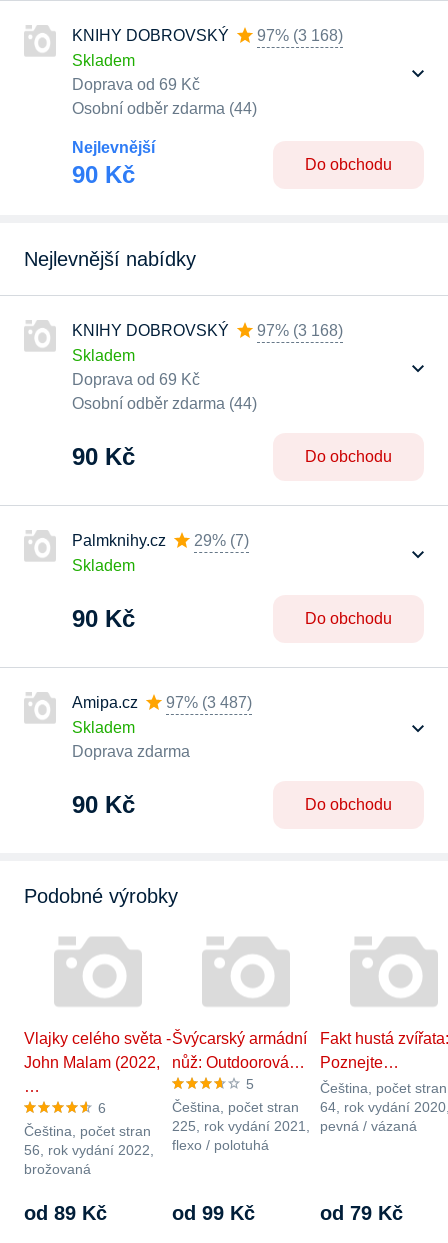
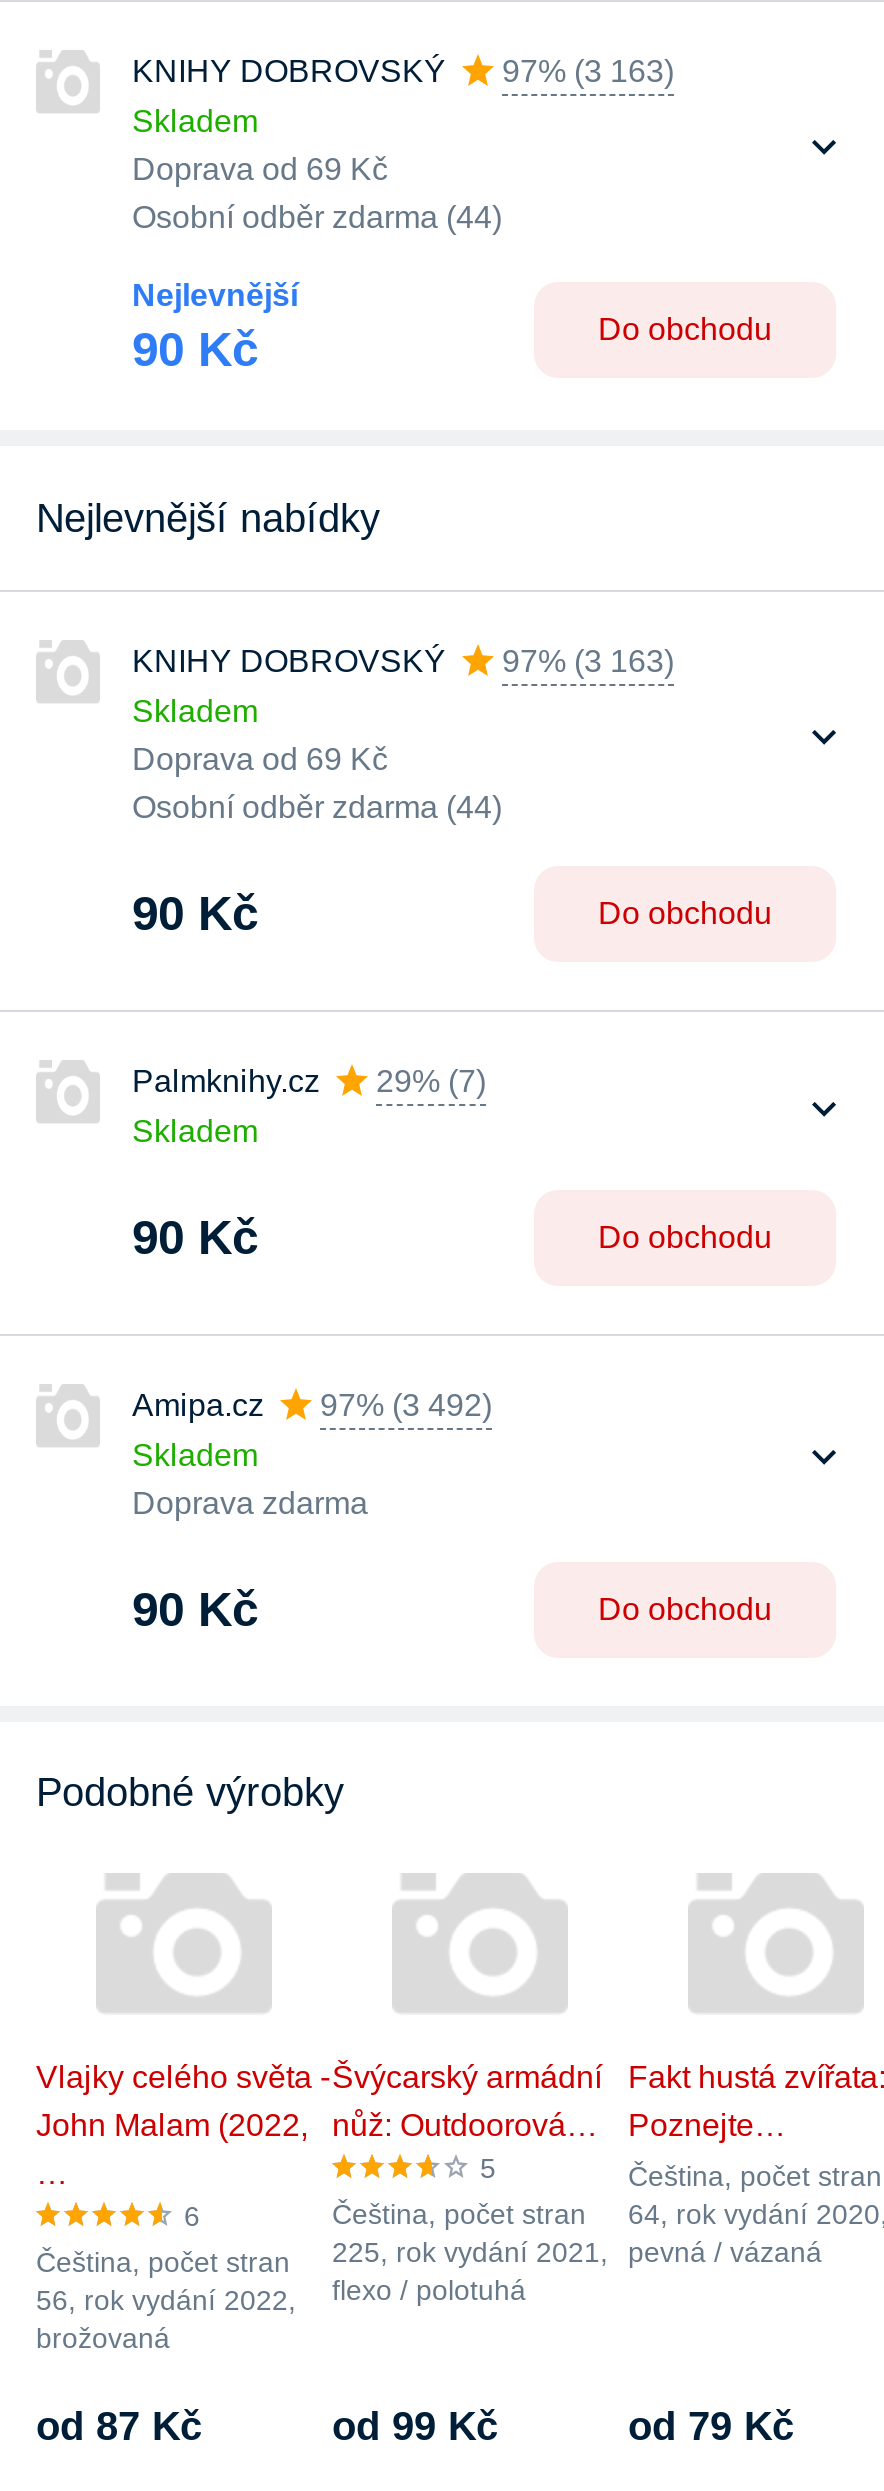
[72,27,343,44] KNIHY DOBROVSKÝ 97% (3 168) -> [132,54,674,88] KNIHY DOBROVSKÝ 97% (3 163)
[72,322,343,339] KNIHY DOBROVSKÝ 97% (3 168) -> [132,644,674,678] KNIHY DOBROVSKÝ 97% (3 163)
[72,694,252,711] Amipa.cz 97% (3 487) -> [132,1388,492,1422] Amipa.cz 97% (3 492)
[24,1202,107,1224] od 89 Kč -> [36,2404,202,2448] od 87 Kč

